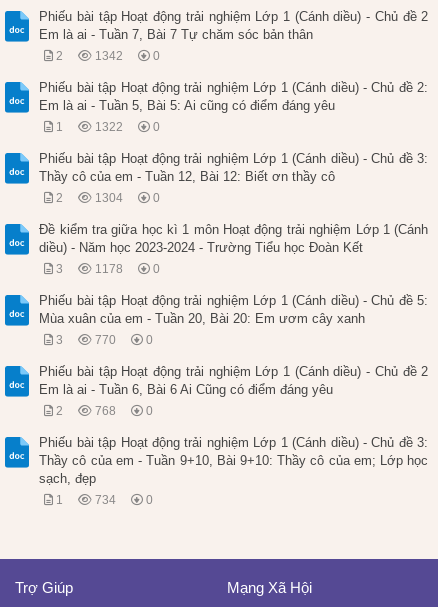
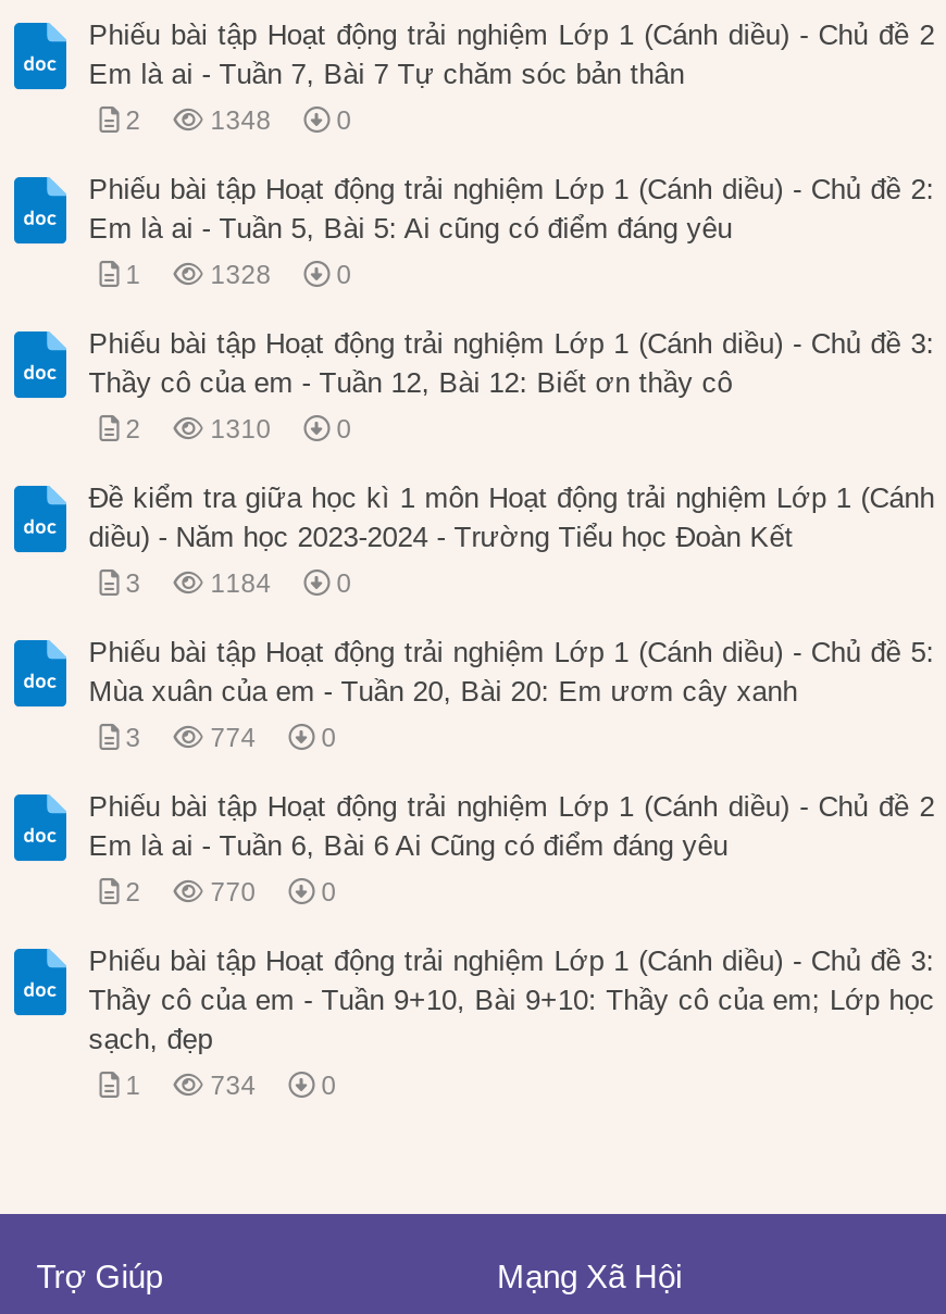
[95,49,123,63] 1342 -> [210,106,271,136] 1348
[95,120,123,134] 1322 -> [210,260,271,290] 1328
[95,191,123,205] 1304 -> [210,414,271,445] 1310
[95,262,123,276] 1178 -> [210,569,271,599] 1184
[95,333,116,347] 770 -> [210,723,256,753] 774
[95,404,116,418] 768 -> [210,877,256,908] 770

